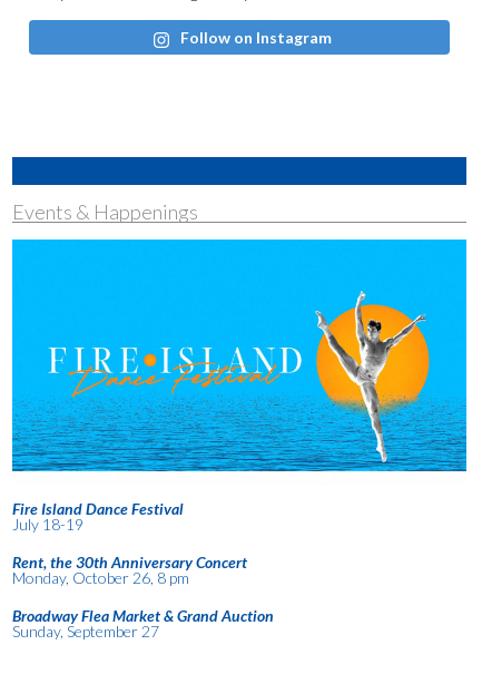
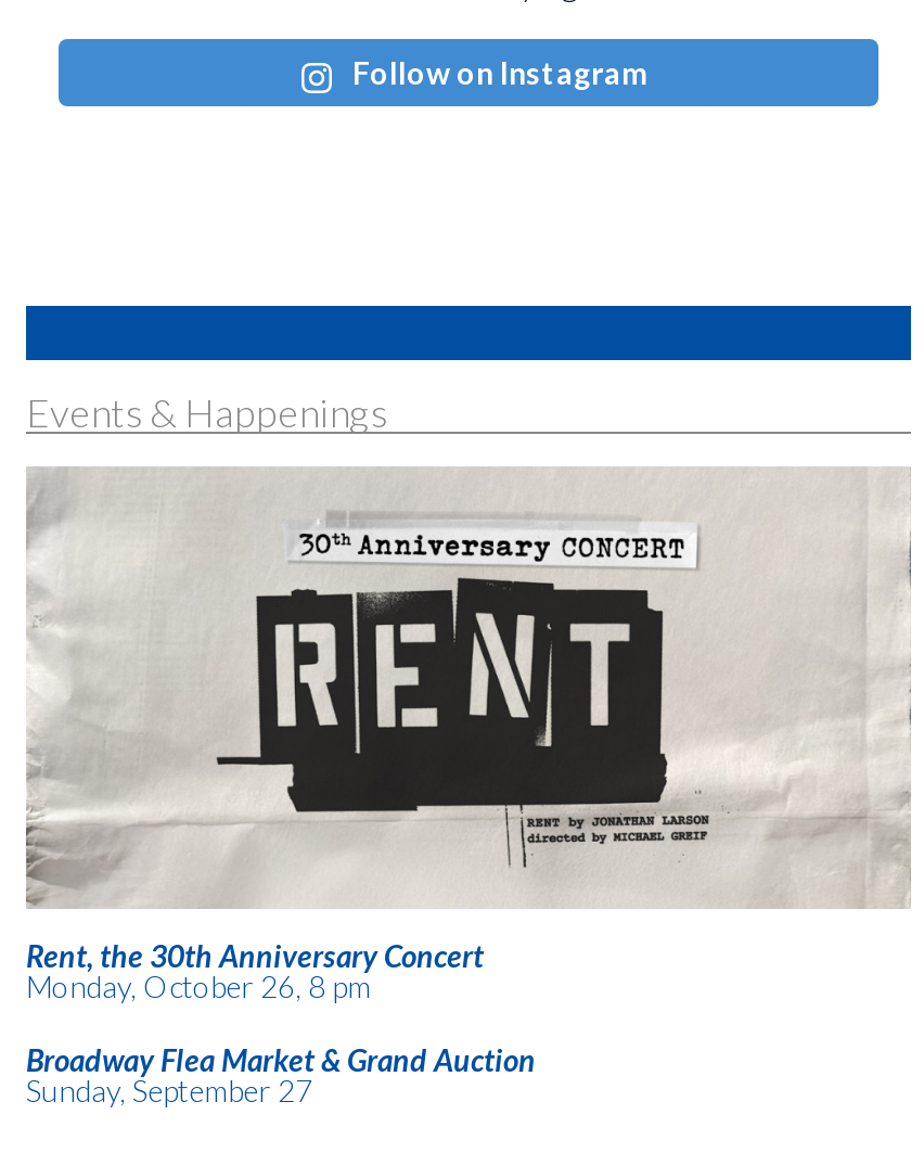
[11,238,468,472] [image] -> [26,466,913,909] [image]
[12,499,184,534] Fire Island Dance Festival | July 18-19 -> none

